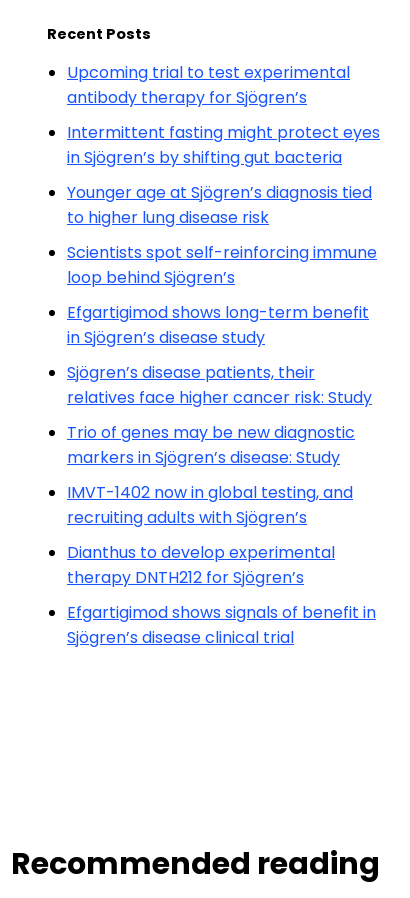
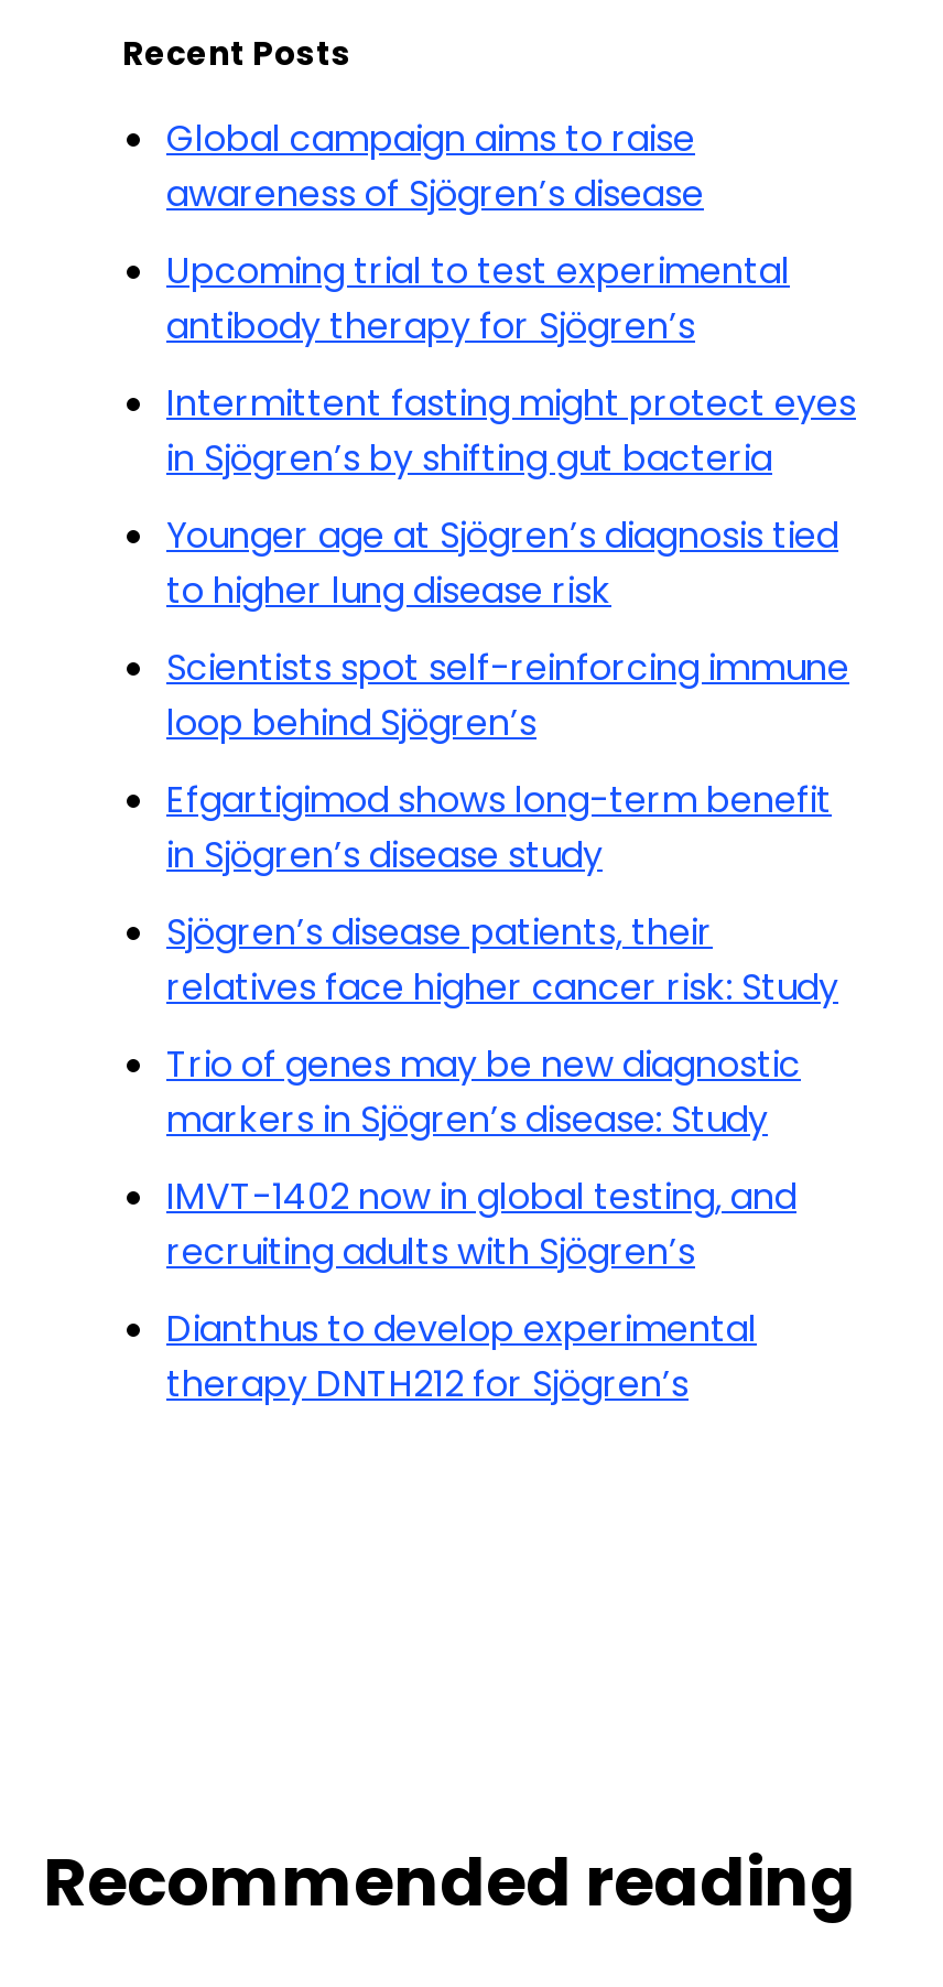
none -> [166,114,704,220] Global campaign aims to raise | awareness of Sjögren’s disease
moved [67,61,380,589] -> [166,246,856,1410]: Upcoming trial to test experimental | antibody therapy for Sjögren’s | Intermittent fasting might protect eyes | ... | Dianthus to develop experimental | therapy DNTH212 for Sjögren’s
[67,601,376,649] Efgartigimod shows signals of benefit in | Sjögren’s disease clinical trial -> none

